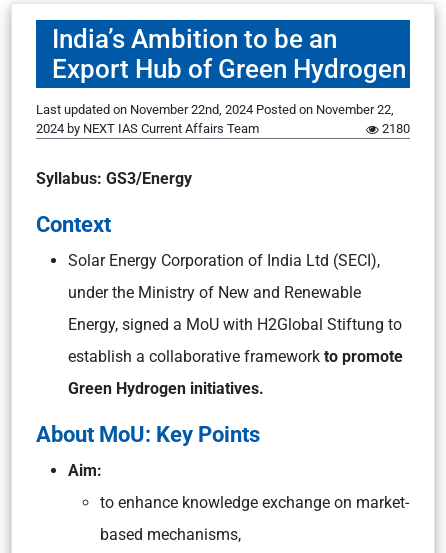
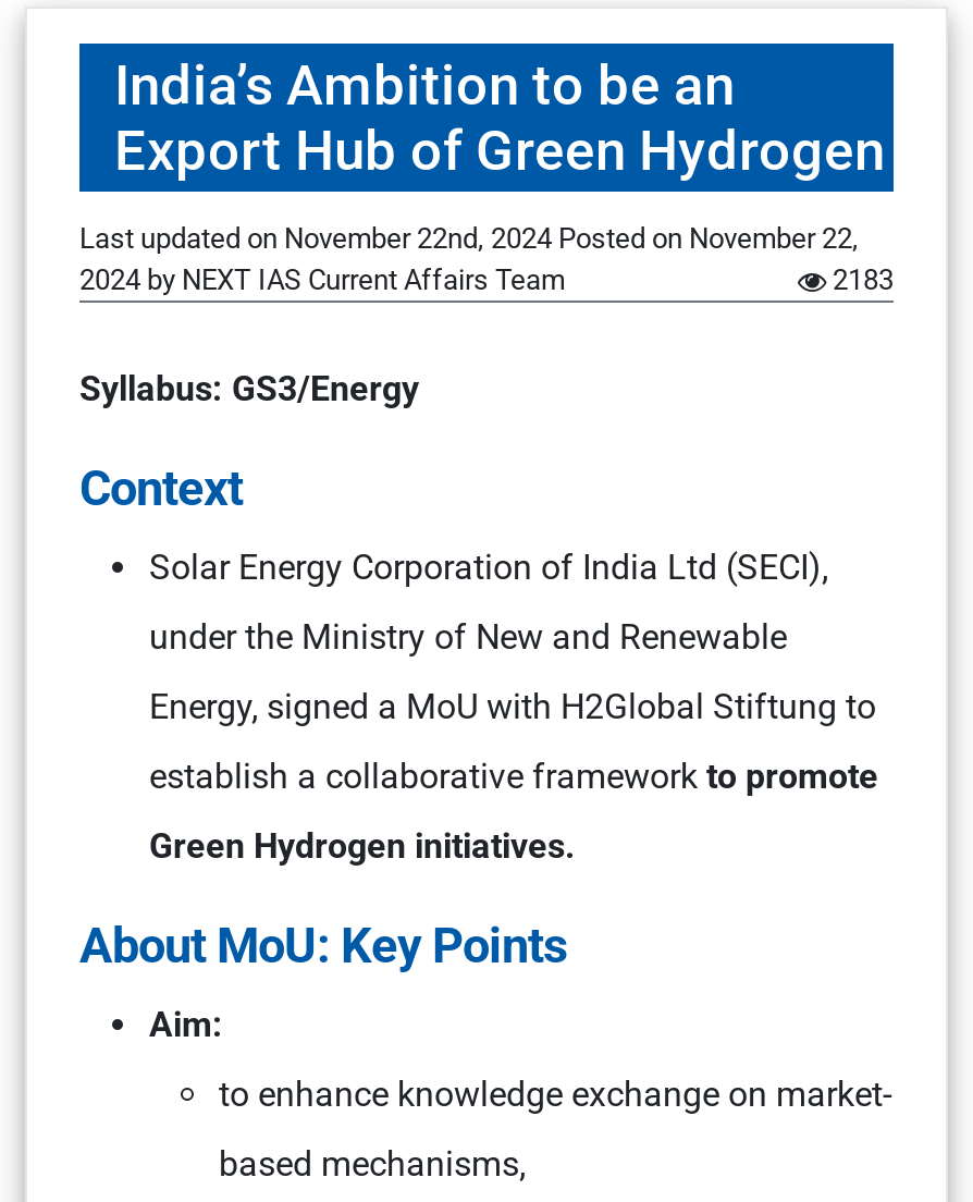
[379,121,410,136] 2180 -> [826,263,894,296] 2183

